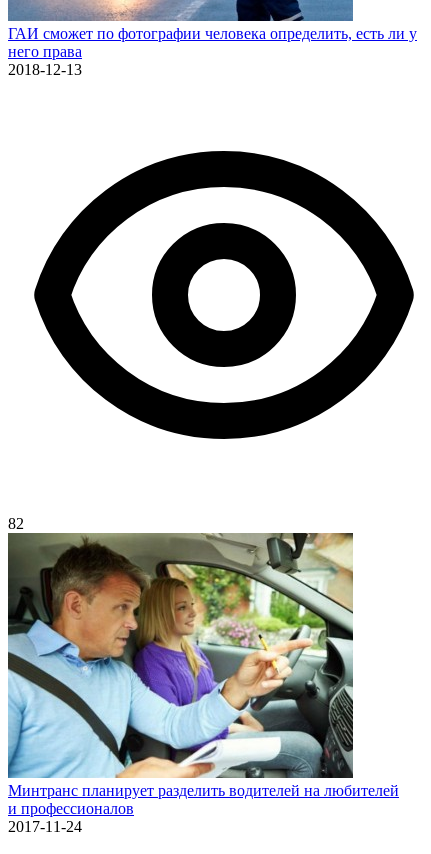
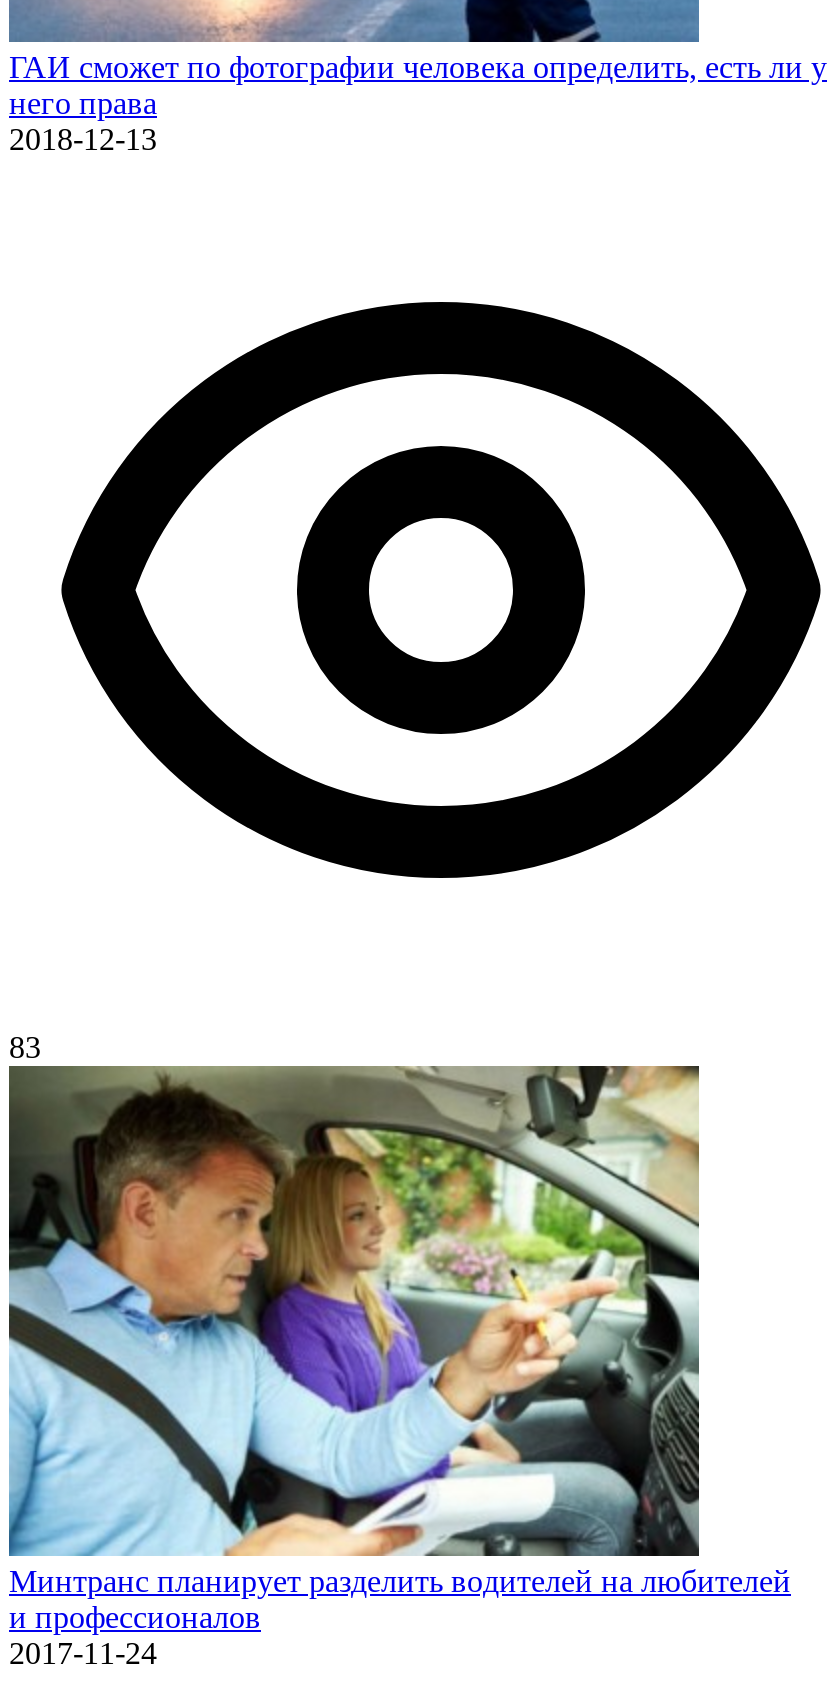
[8,515,24,532] 82 -> [9,1031,41,1065] 83

